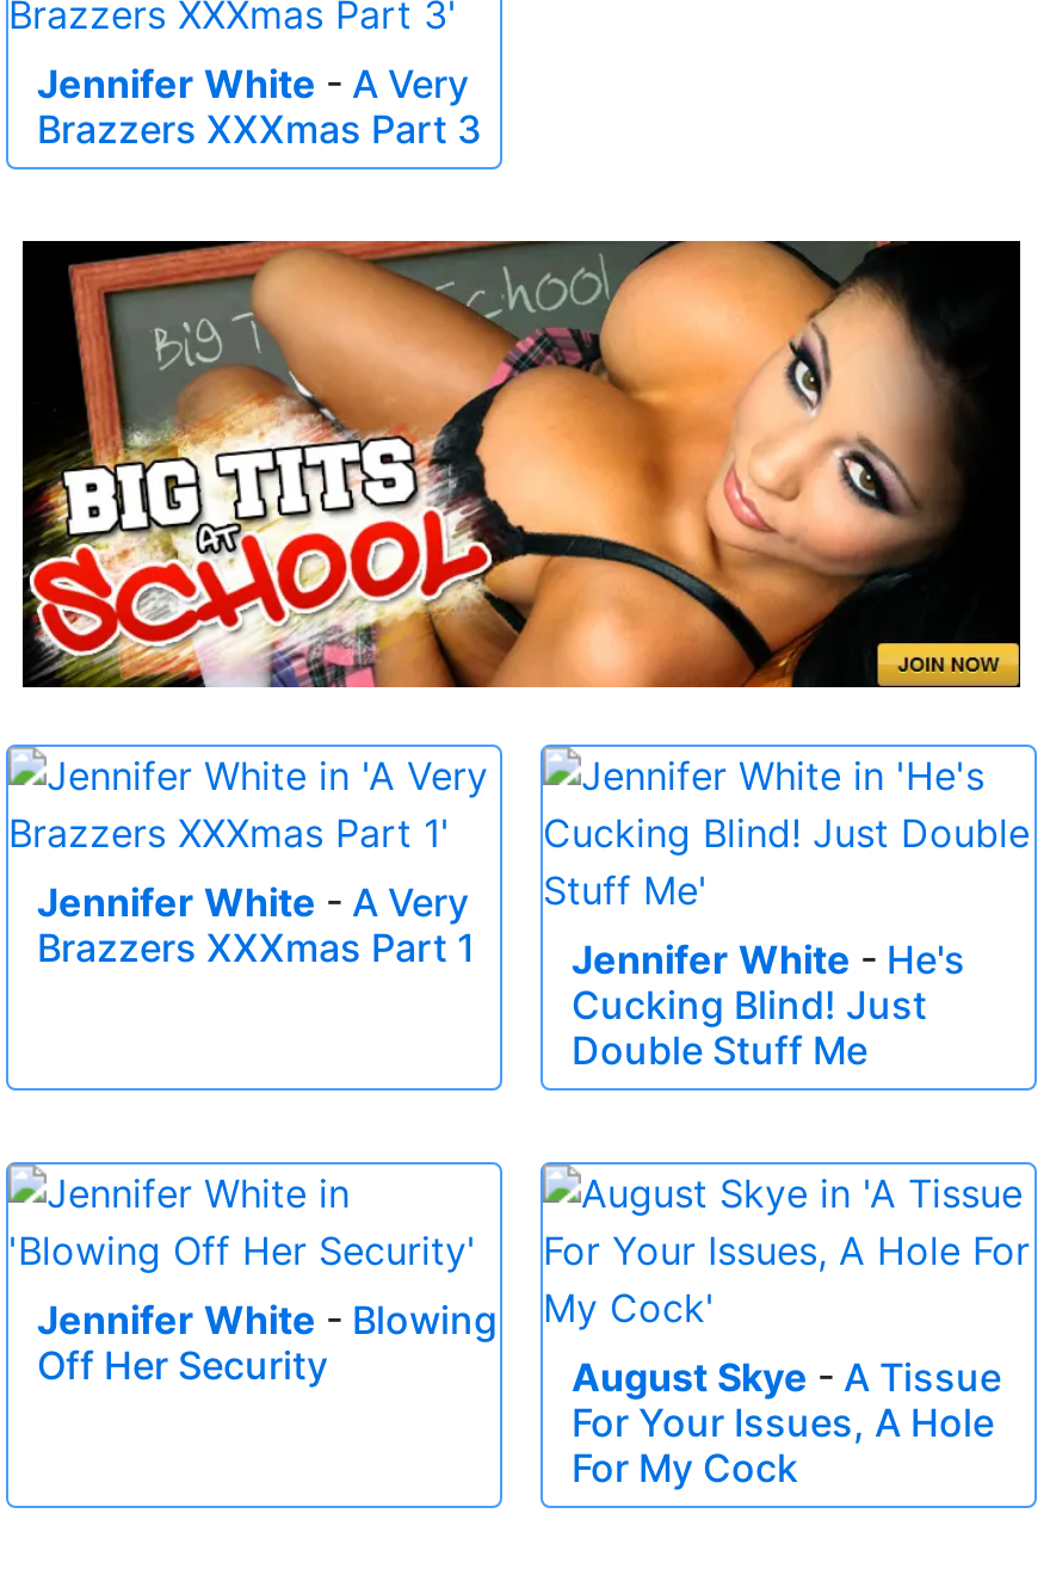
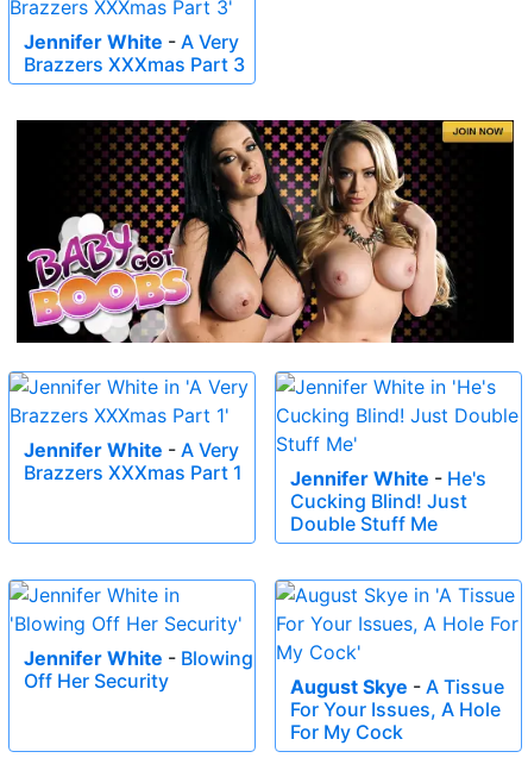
[23,239,1023,690] [image] -> [18,119,515,344] [image]

